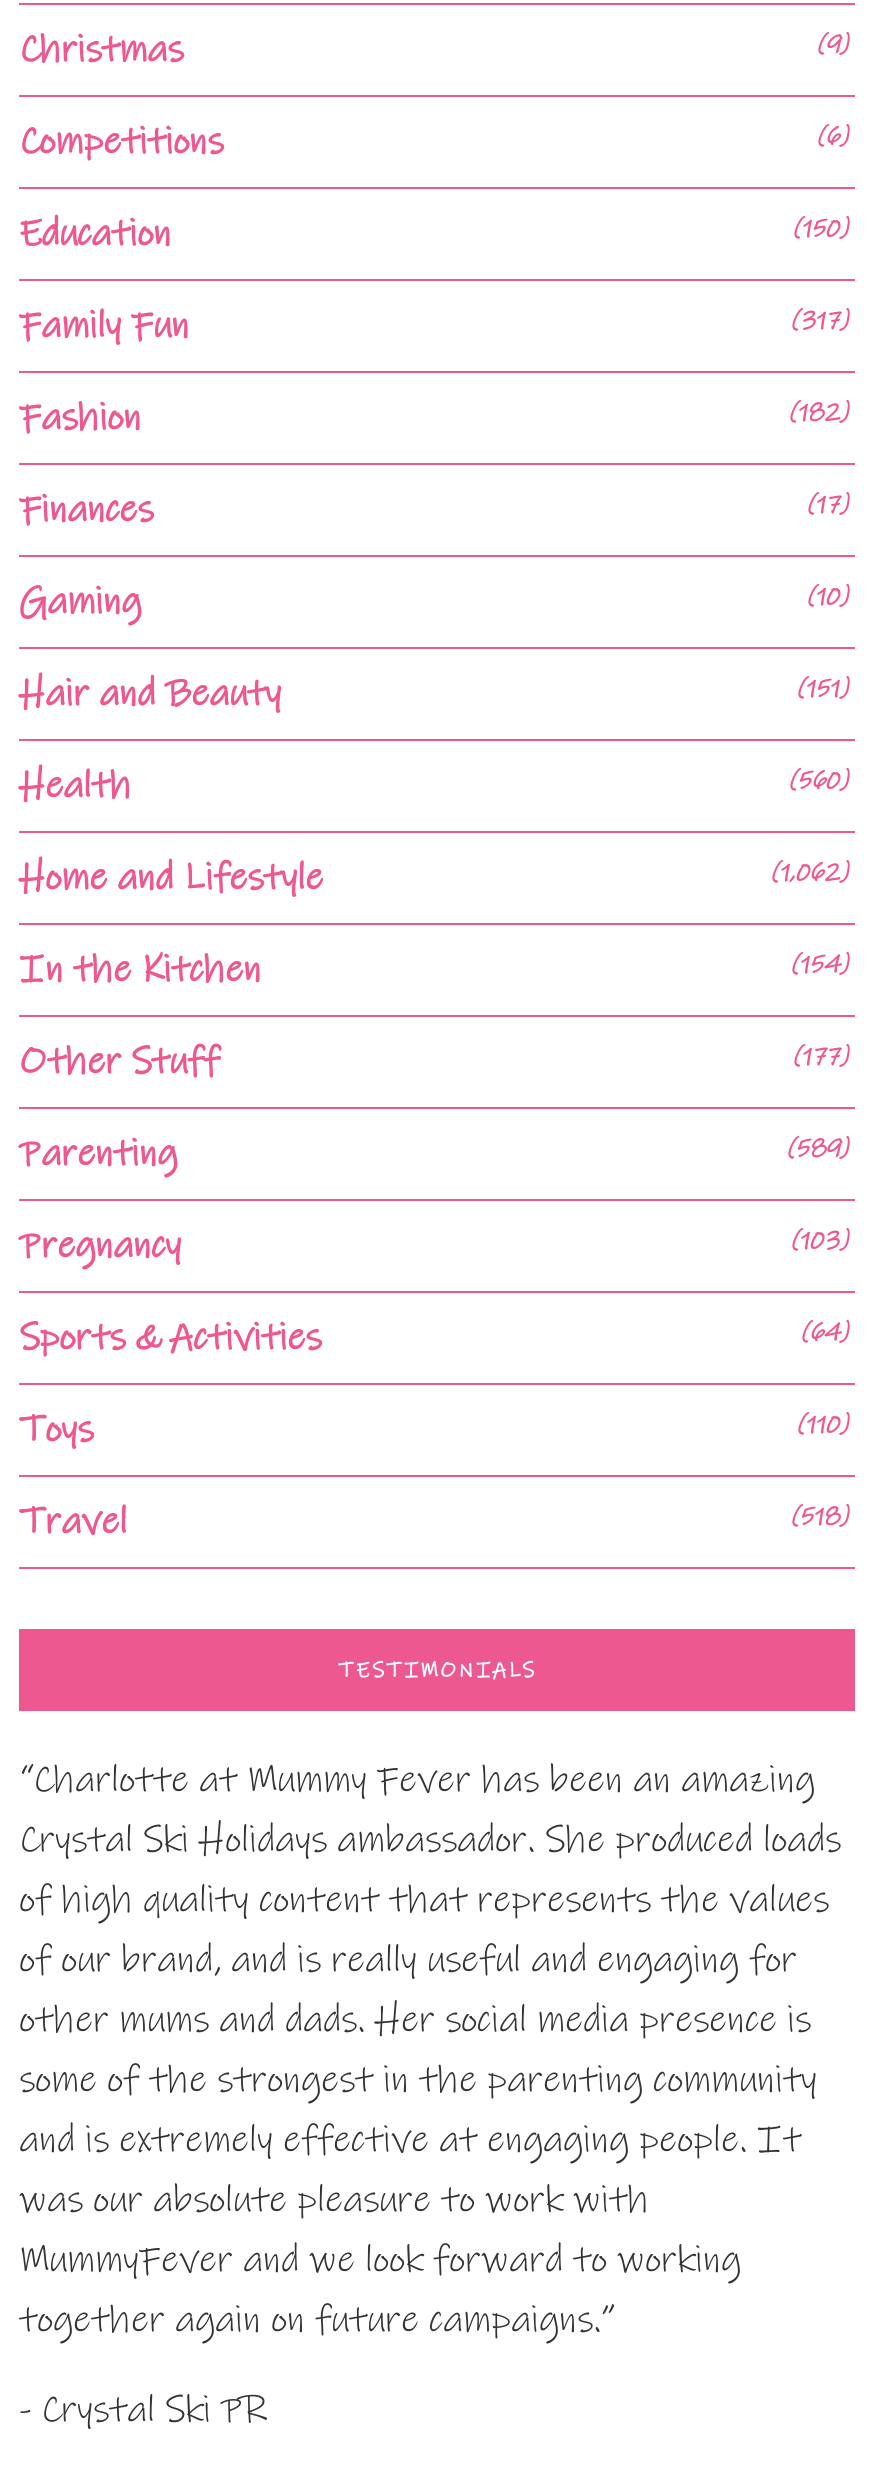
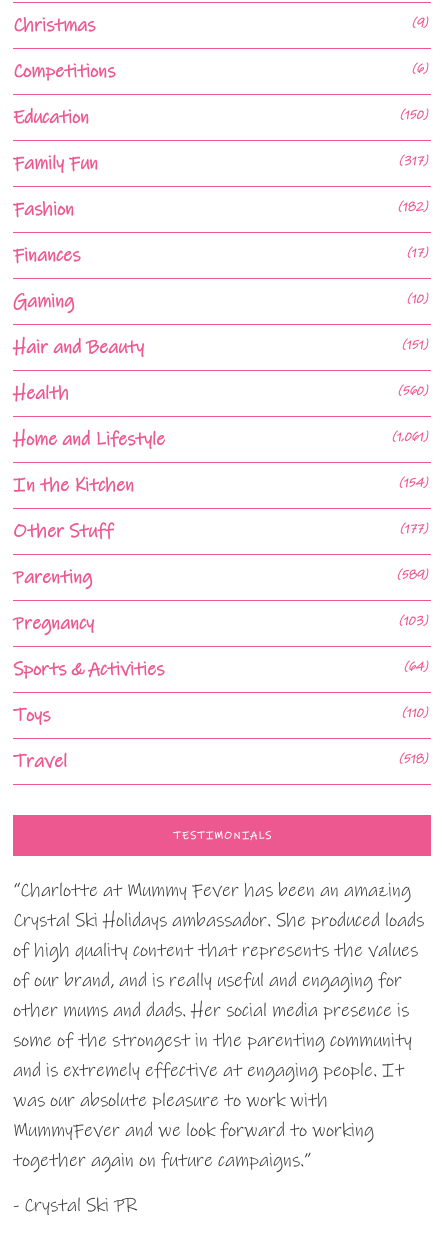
[769,857,849,887] (1,062) -> [391,429,428,444] (1,061)

